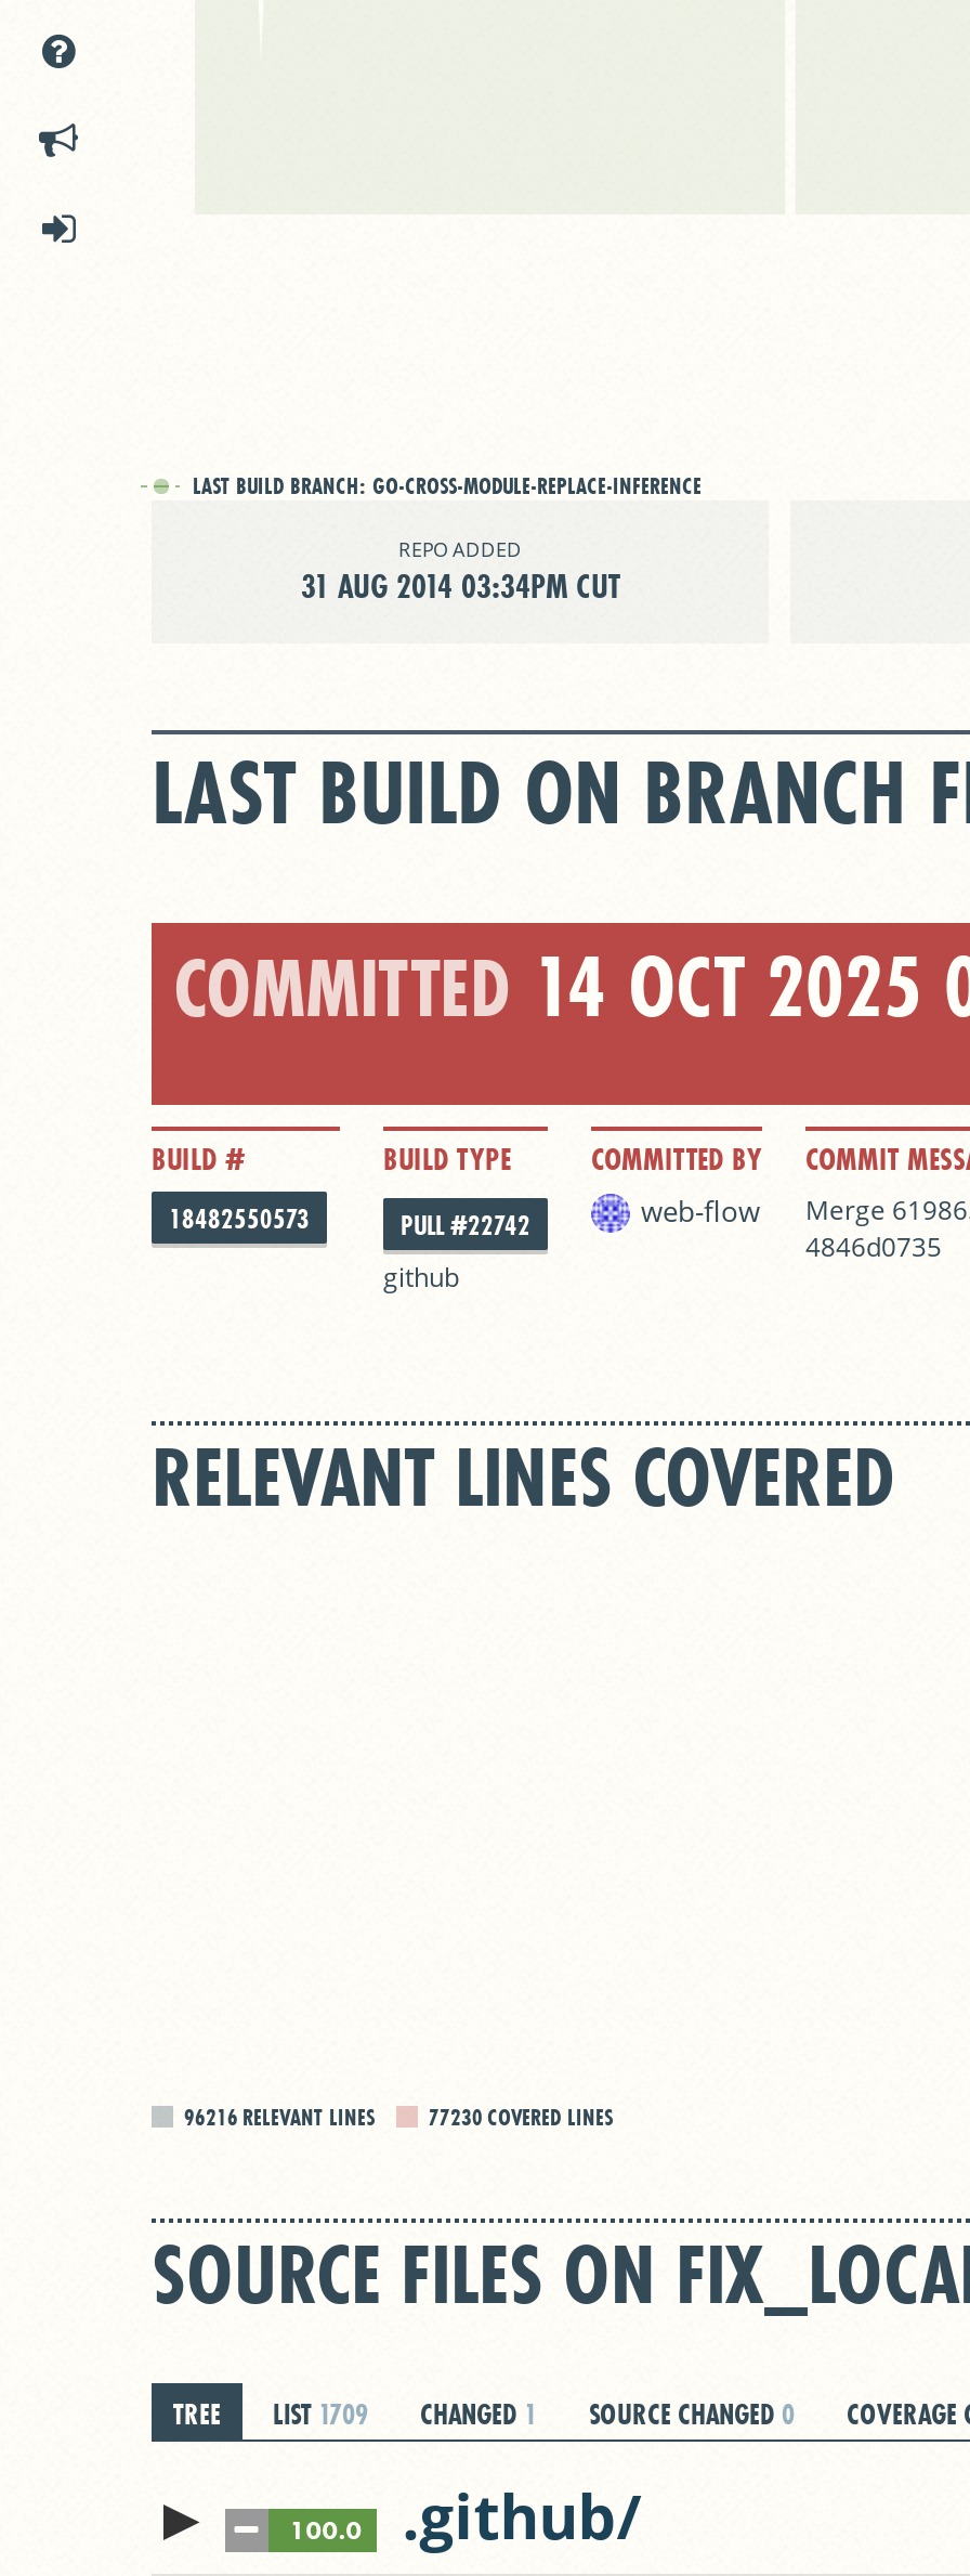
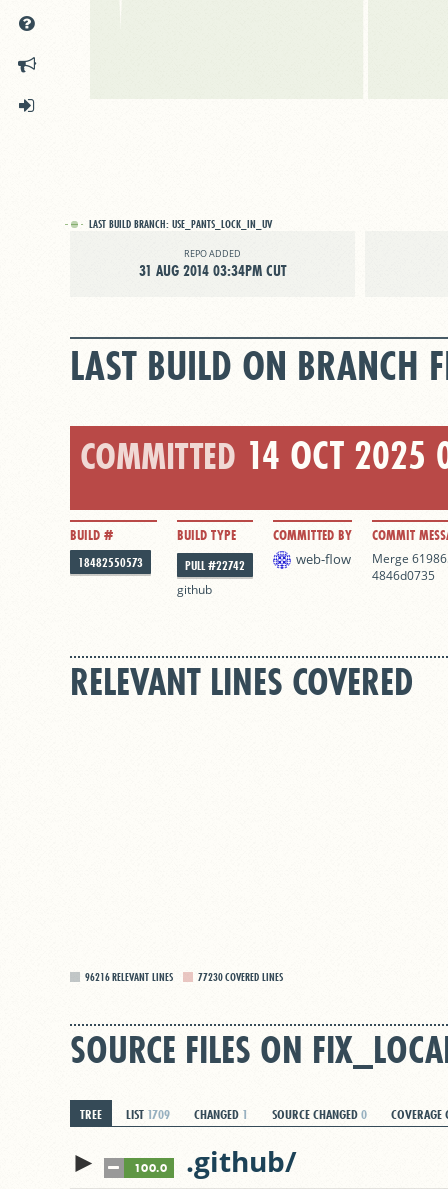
[193,470,702,500] LAST BUILD BRANCH: GO-CROSS-MODULE-REPLACE-INFERENCE -> [89,217,272,231] LAST BUILD BRANCH: USE_PANTS_LOCK_IN_UV

